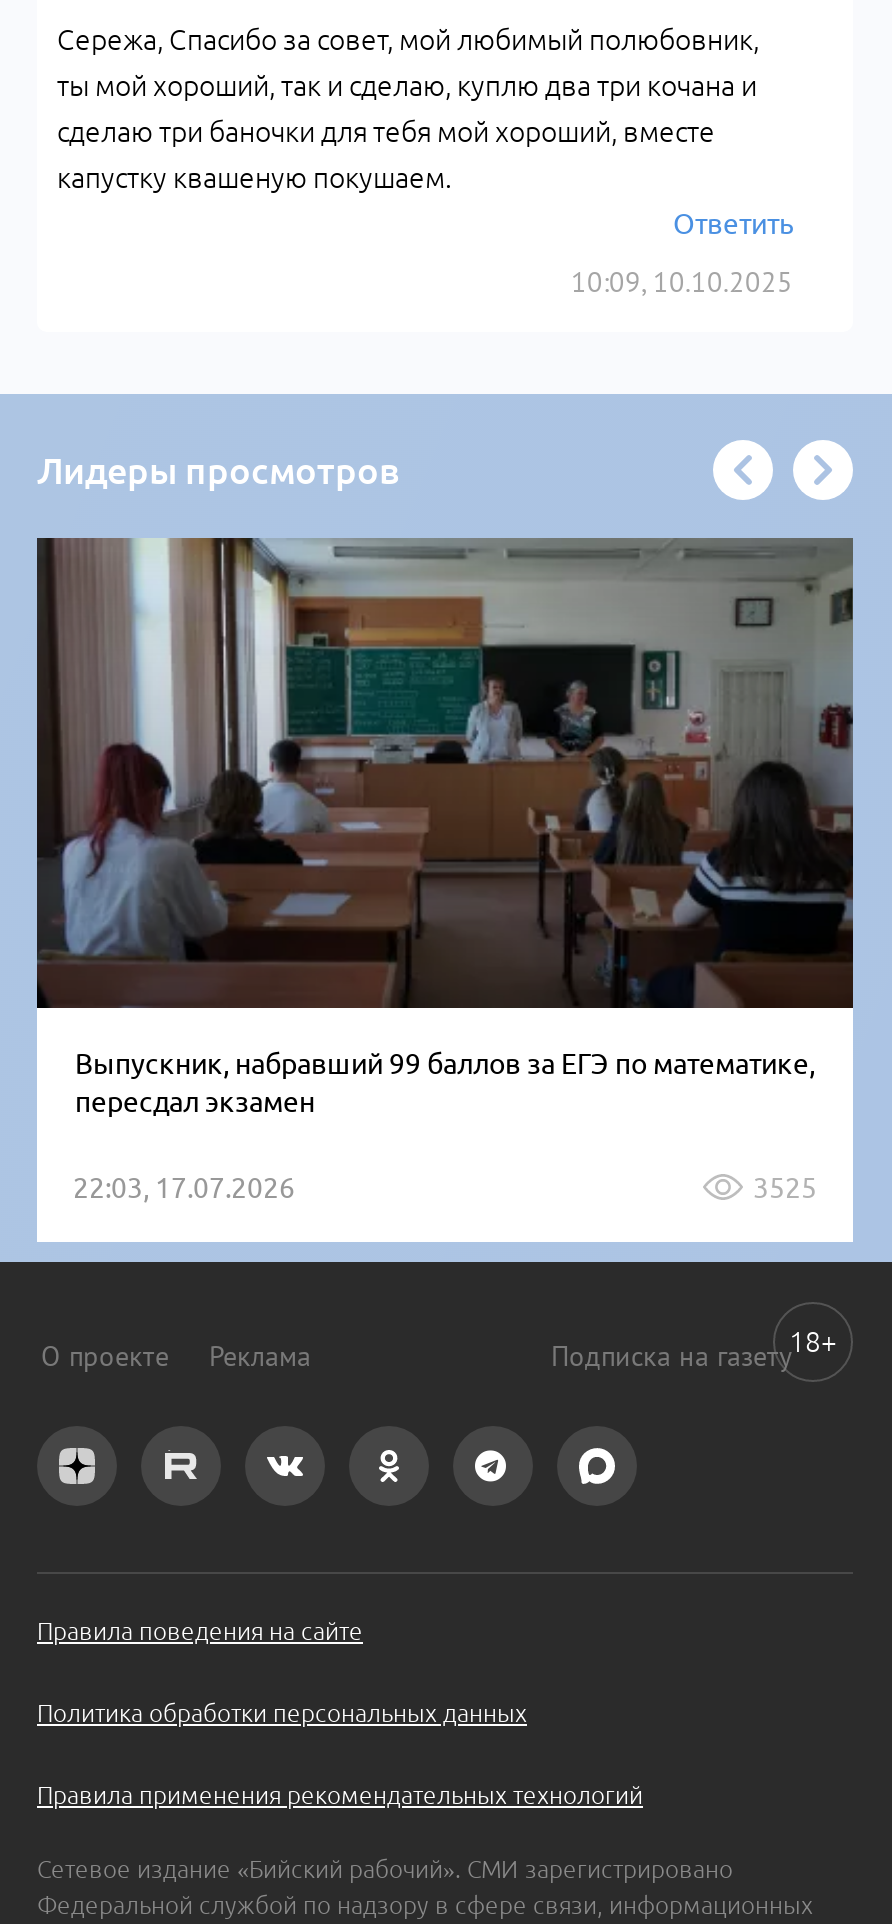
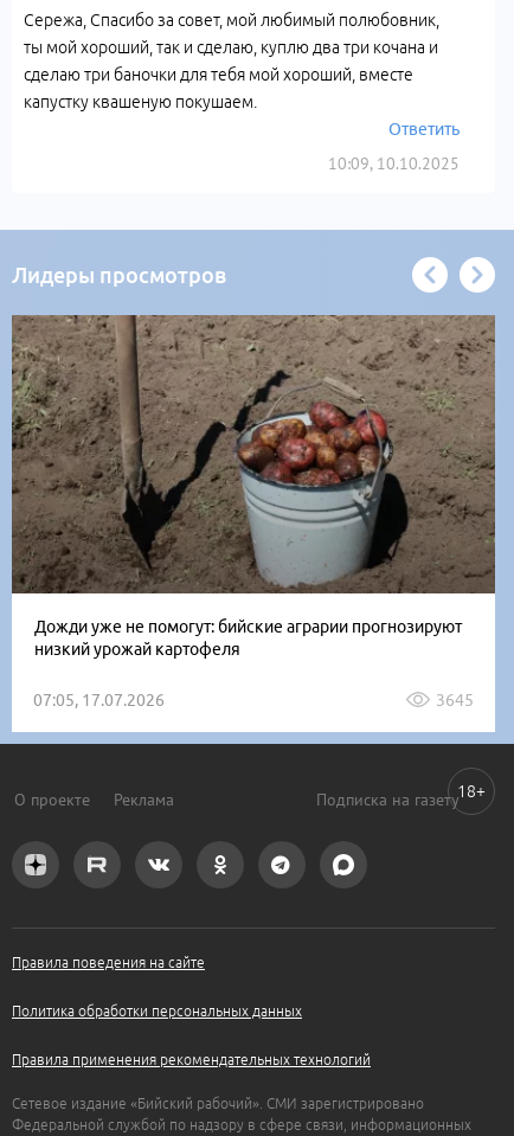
[37,538,855,1117] [image] | Выпускник, набравший 99 баллов за ЕГЭ по математике, | пересдал экзамен -> [12,314,496,658] [image] | Дожди уже не помогут: бийские аграрии прогнозируют | низкий урожай картофеля
[73,1171,817,1203] 22:03, 17.07.2026 | 3525 -> [33,690,474,709] 07:05, 17.07.2026 | 3645

